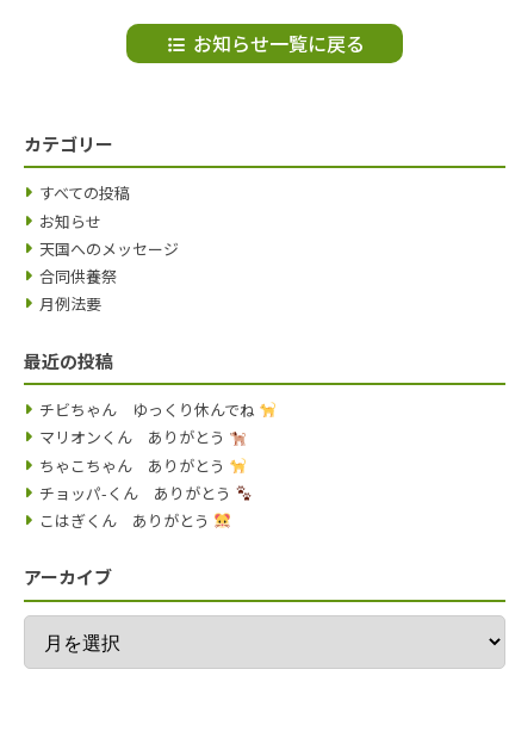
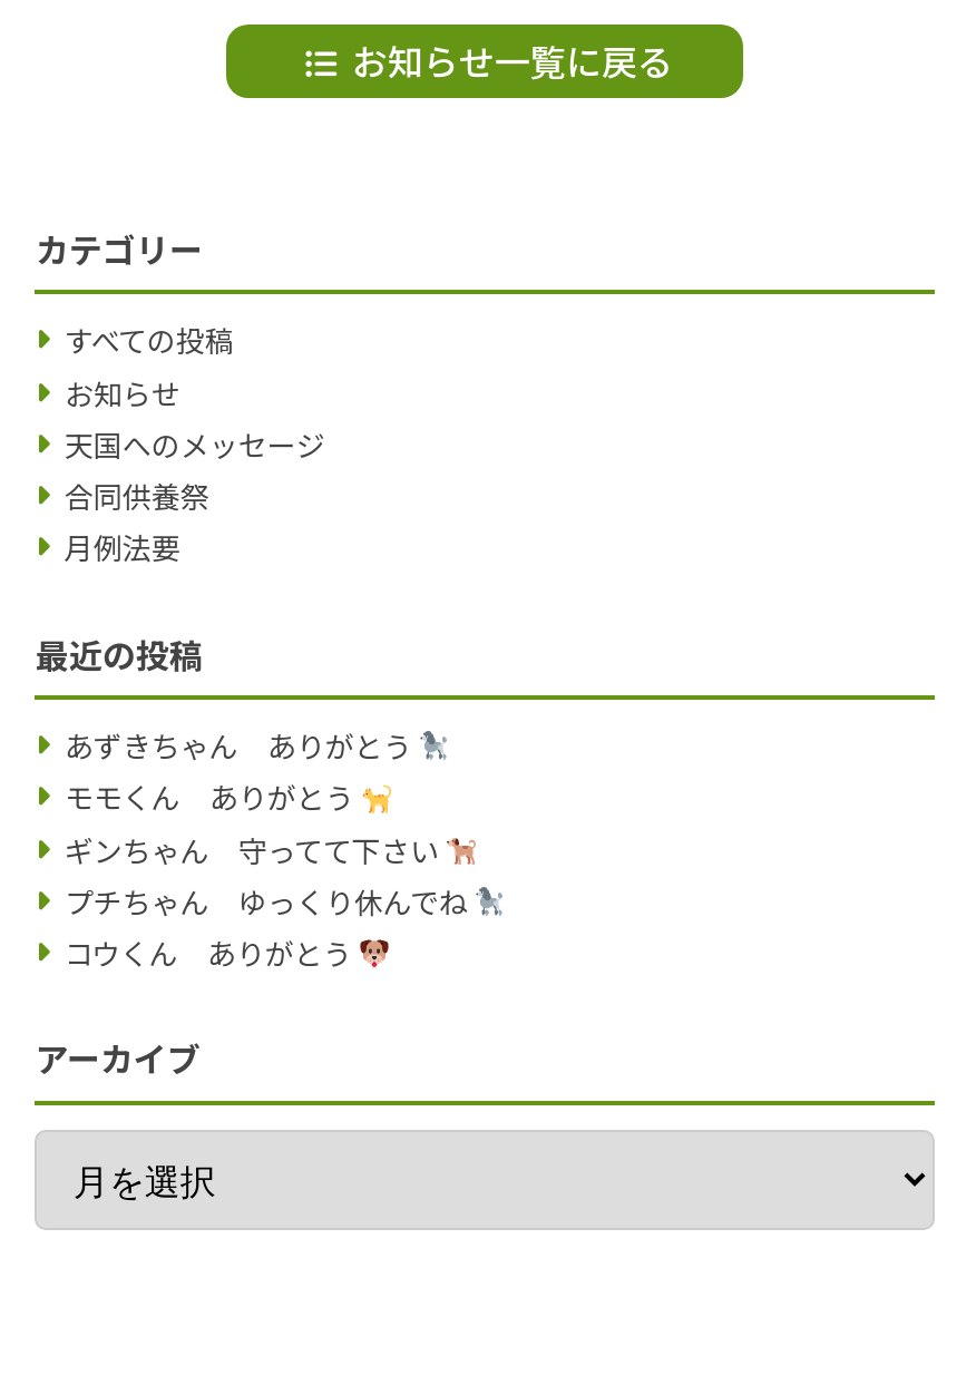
[40,398,259,532] チビちゃん ゆっくり休んでね | マリオンくん ありがとう | ちゃこちゃん ありがとう | チョッパ-くん ありがとう | こはぎくん ありがとう -> [64,724,474,974] あずきちゃん ありがとう | モモくん ありがとう | ギンちゃん 守ってて下さい | プチちゃん ゆっくり休んでね | コウくん ありがとう

